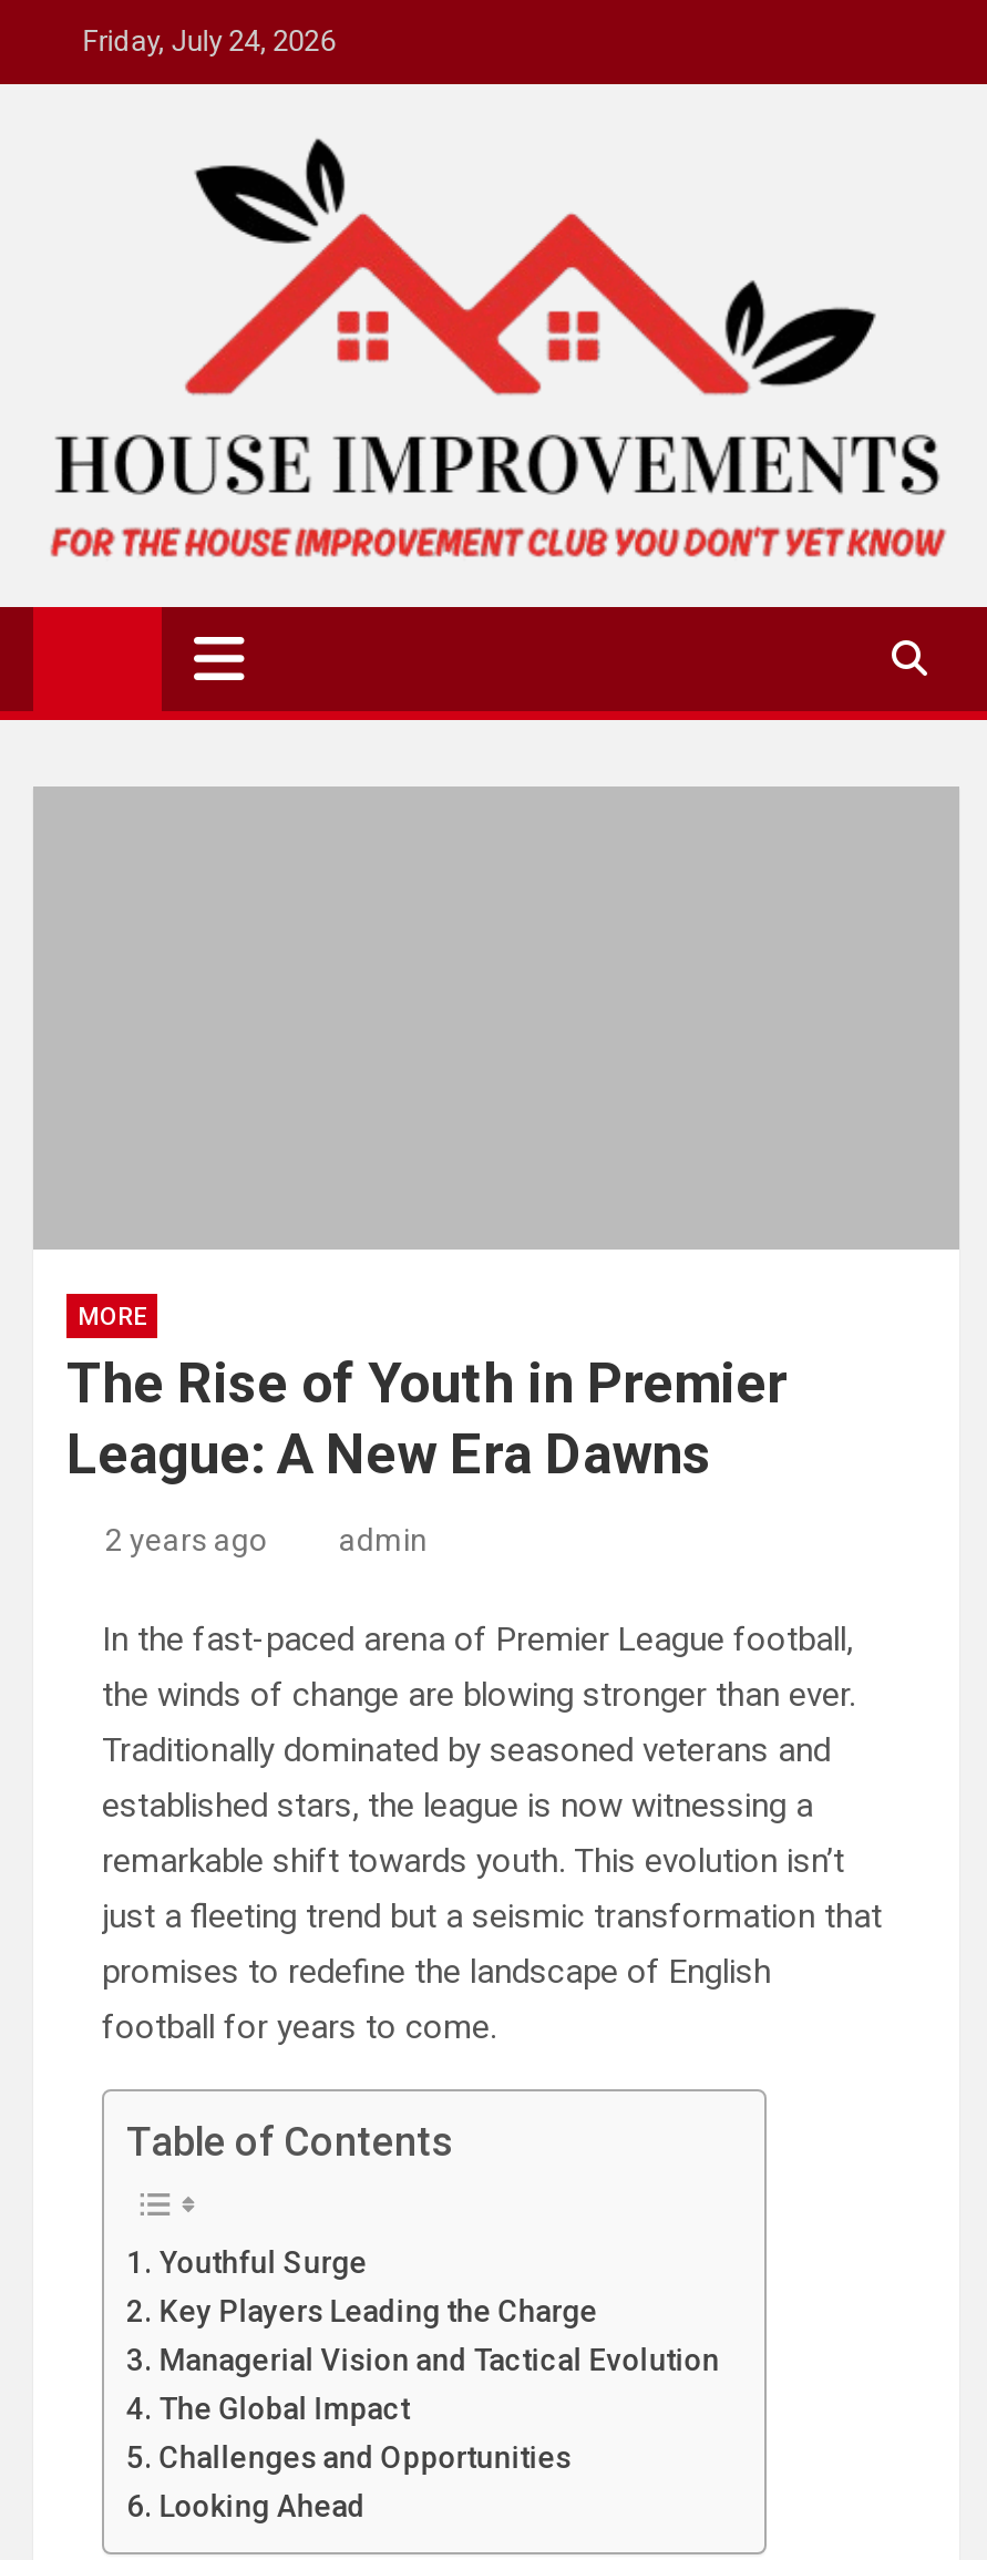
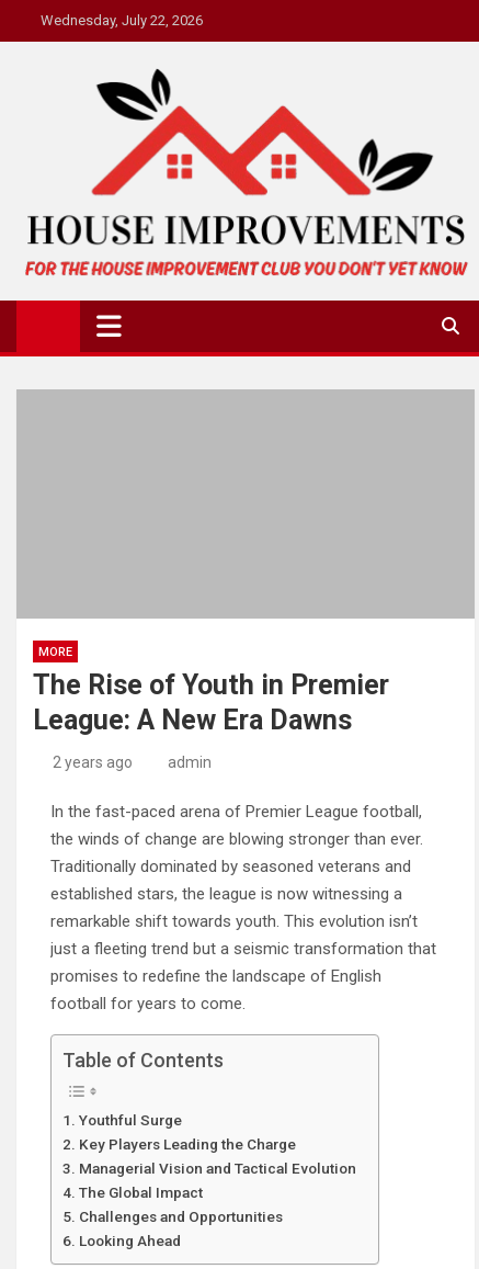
[69,24,335,58] Friday, July 24, 2026 -> [34,12,203,29] Wednesday, July 22, 2026

